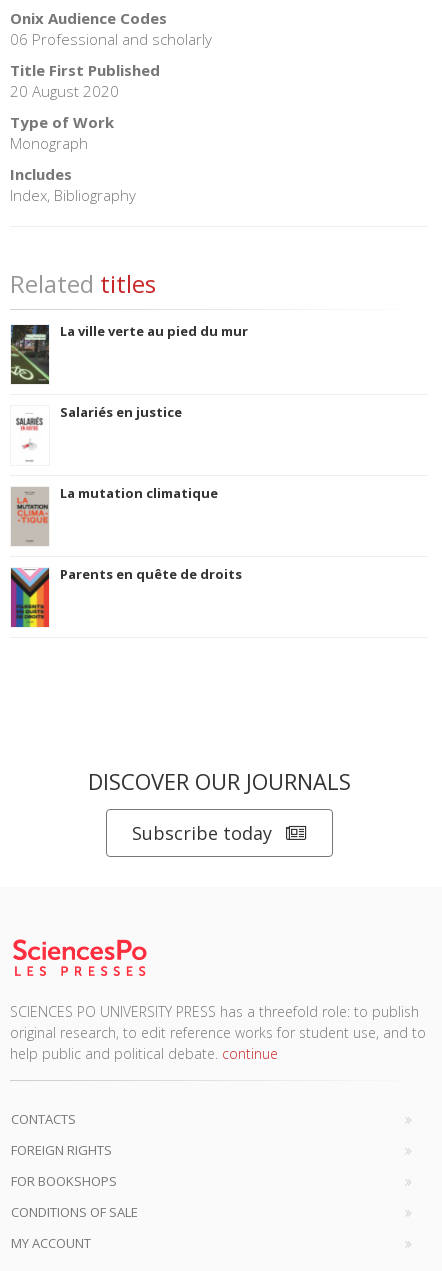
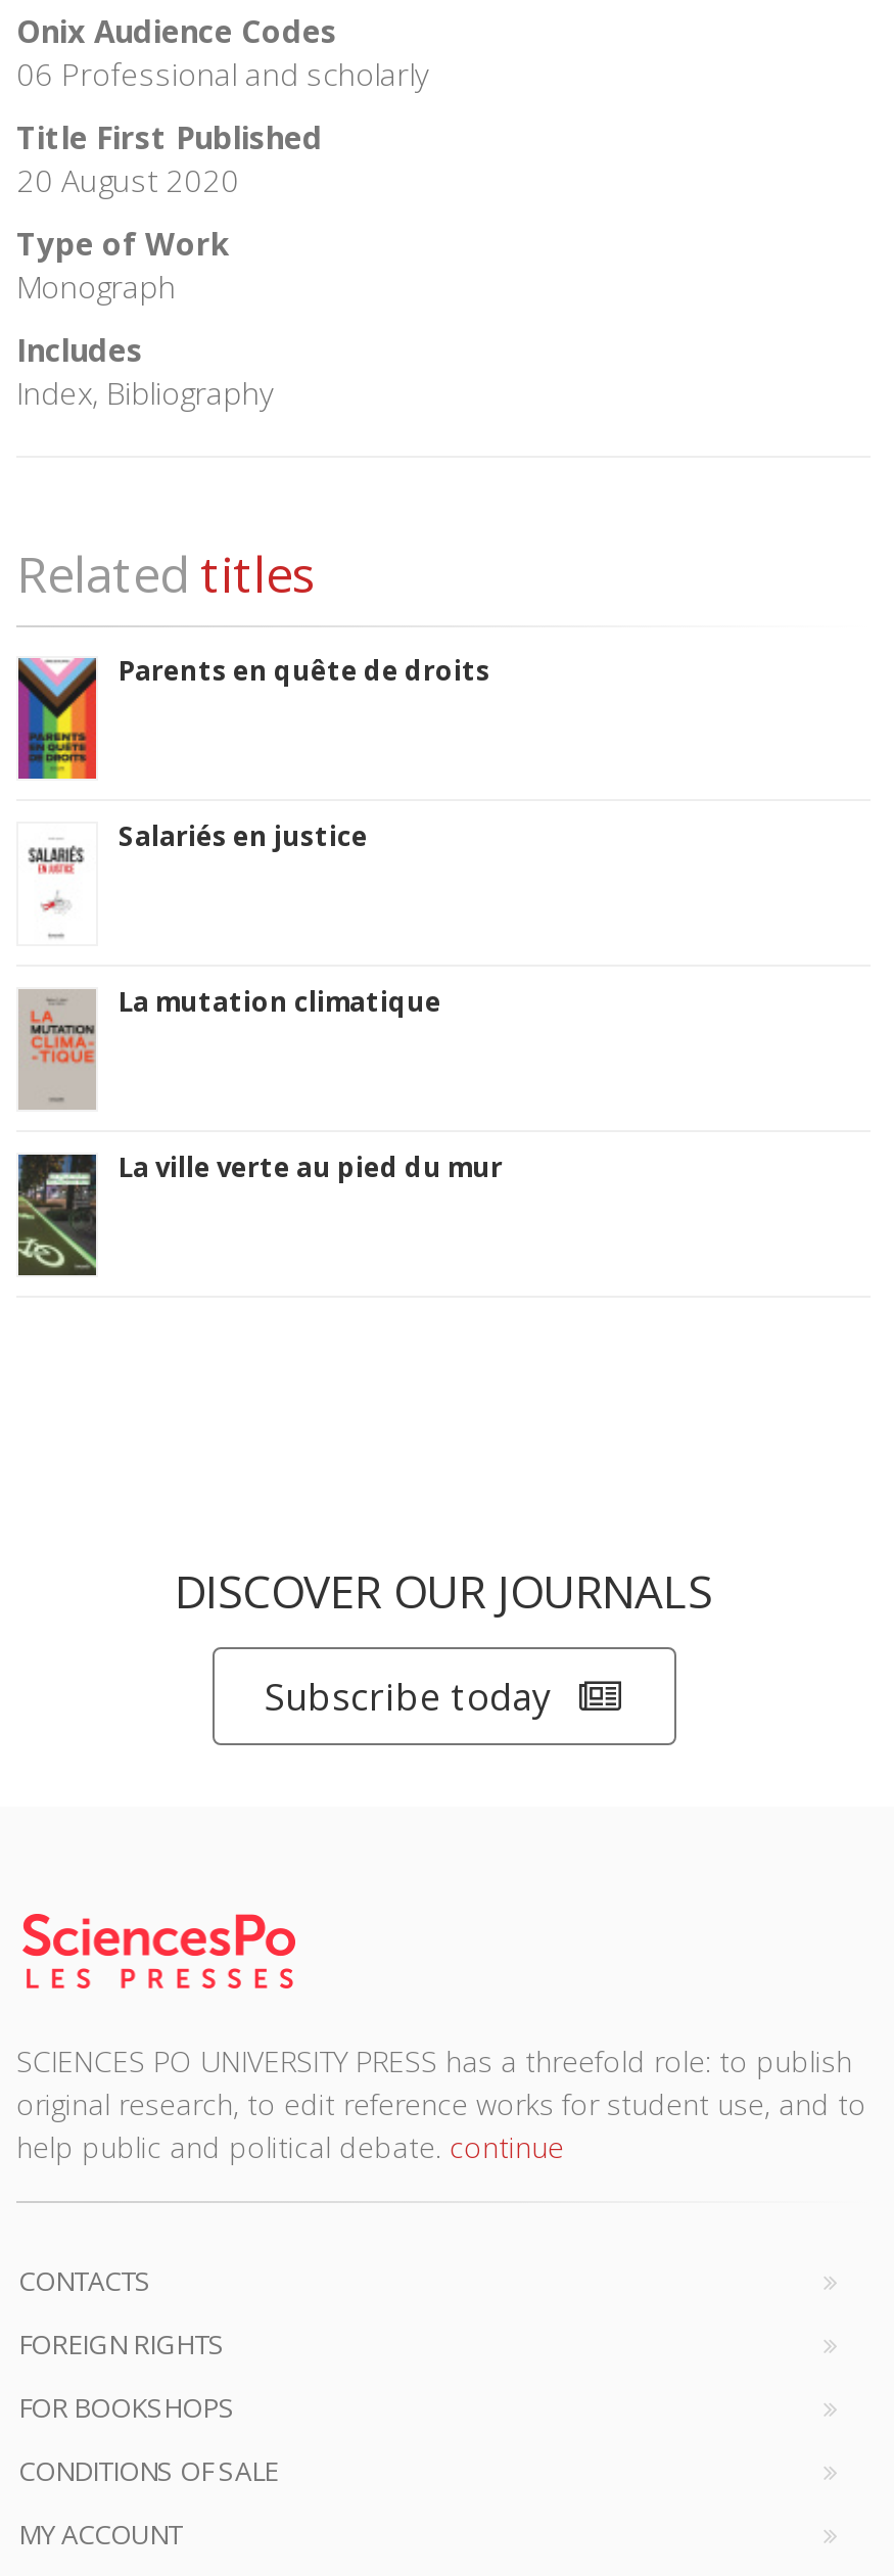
moved [10,322,248,385] -> [16,1149,503,1277]: [image] | La ville verte au pied du mur
moved [10,565,242,628] -> [16,652,490,781]: [image] | Parents en quête de droits

